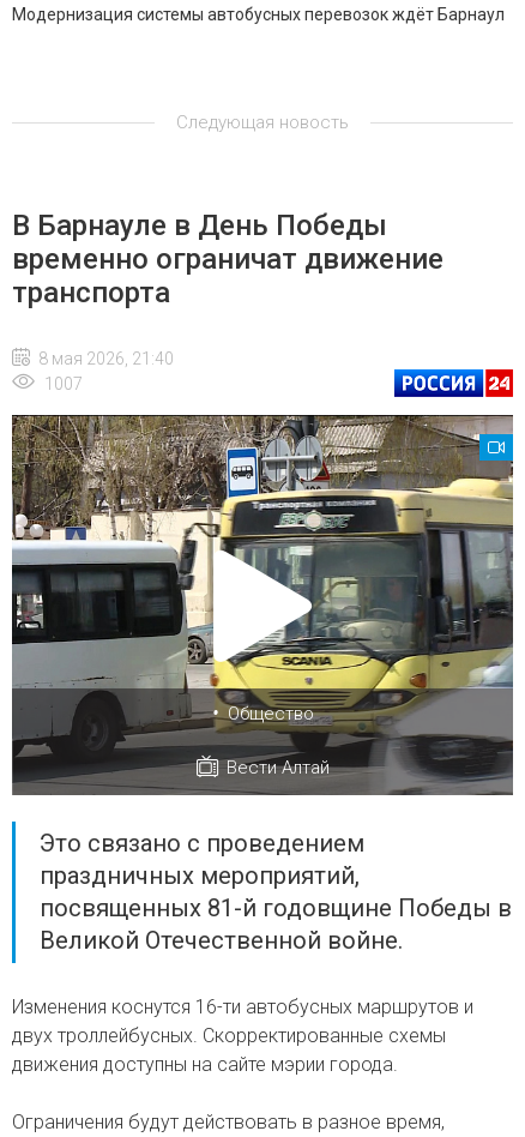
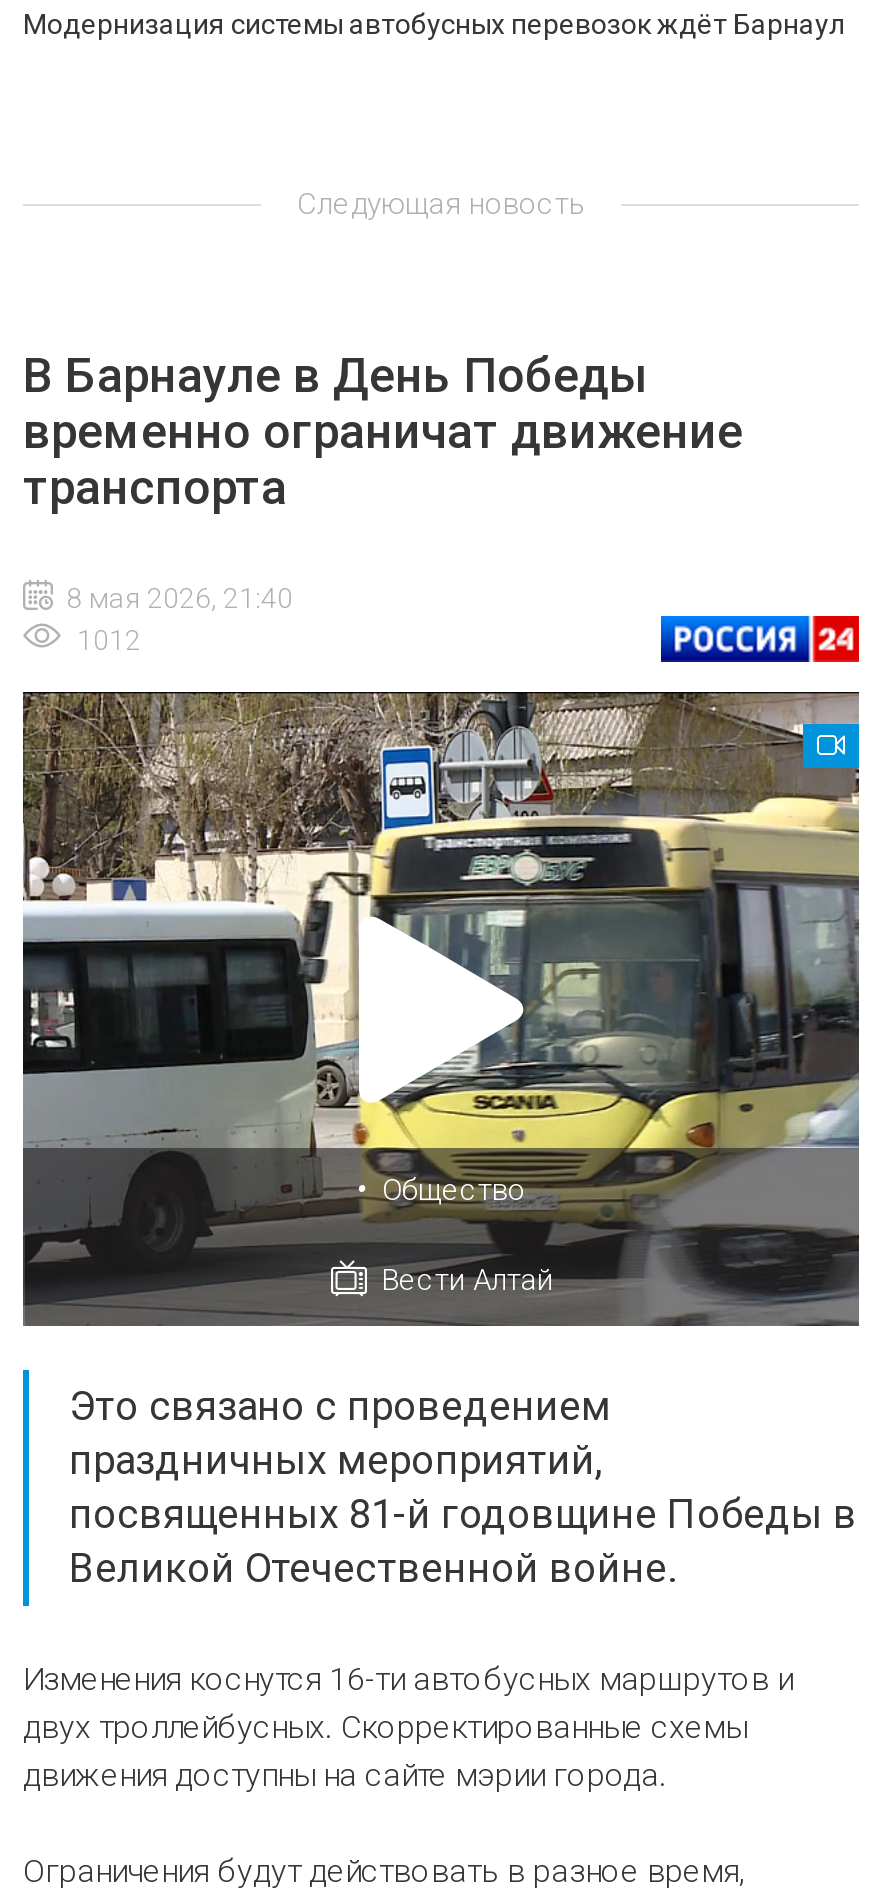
[41,375,83,394] 1007 -> [71,625,141,657] 1012

